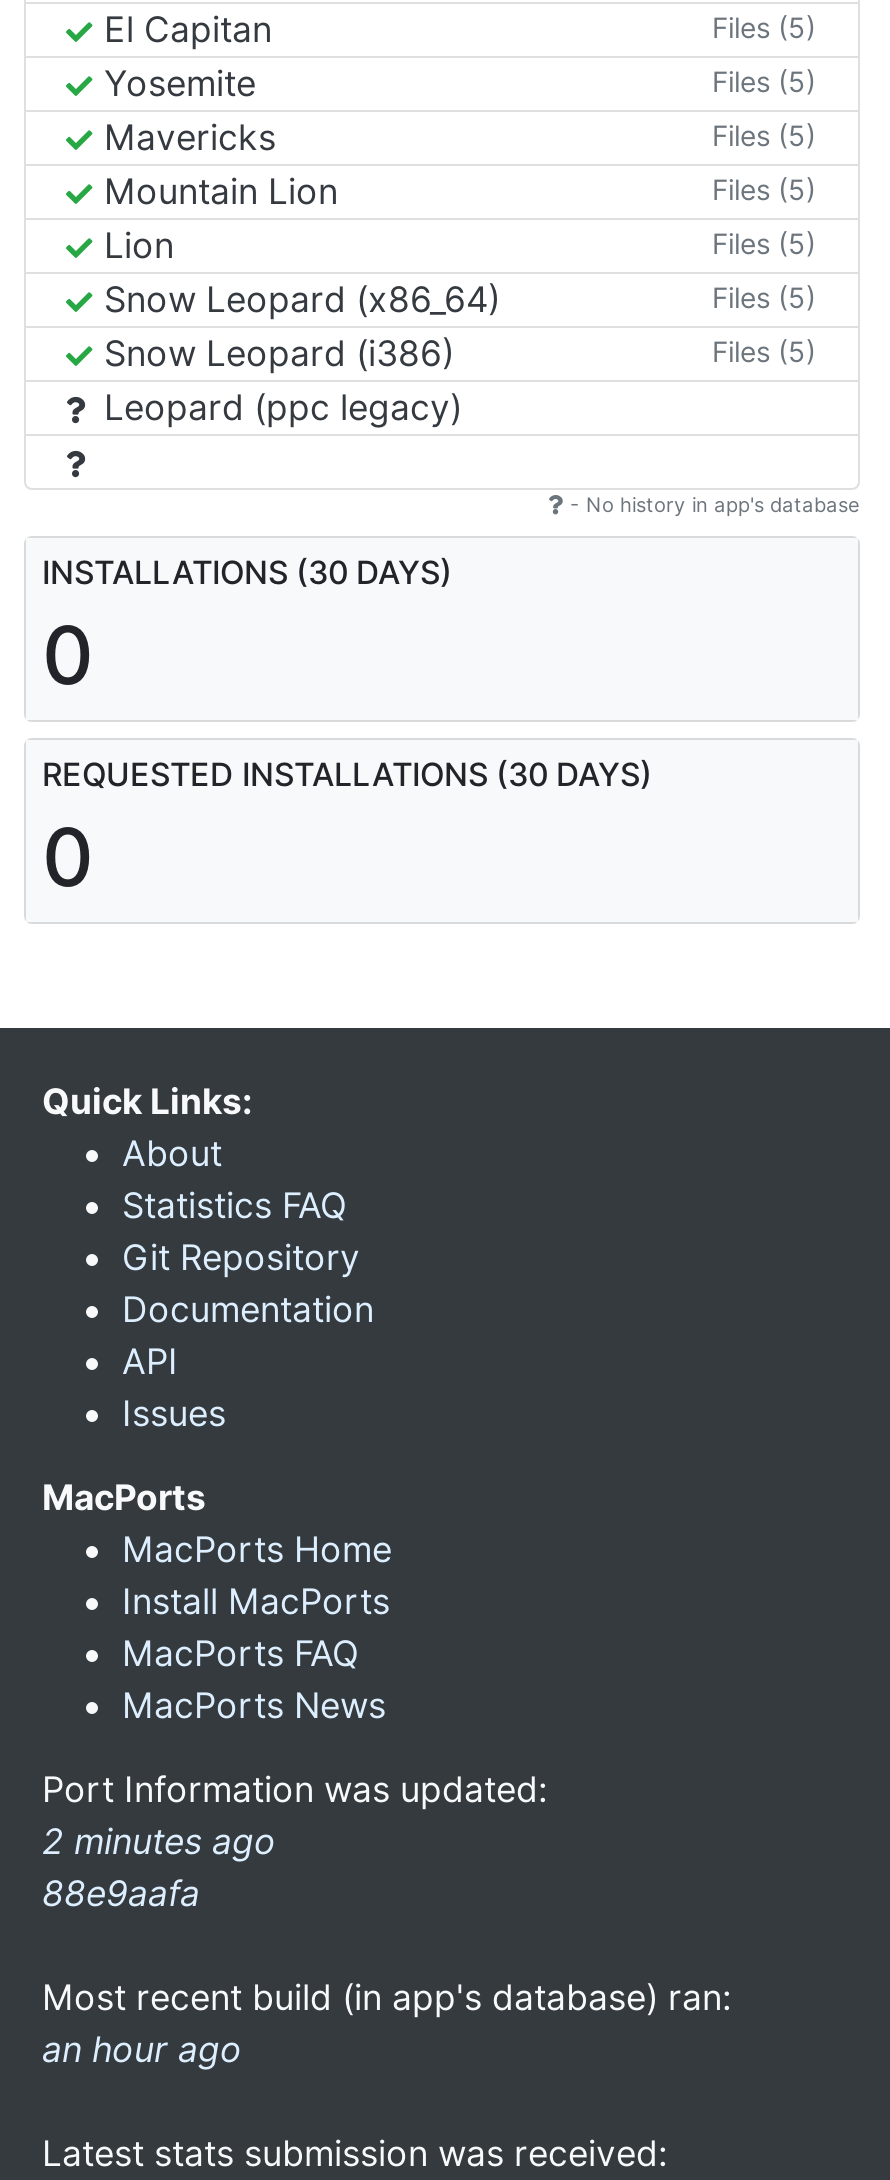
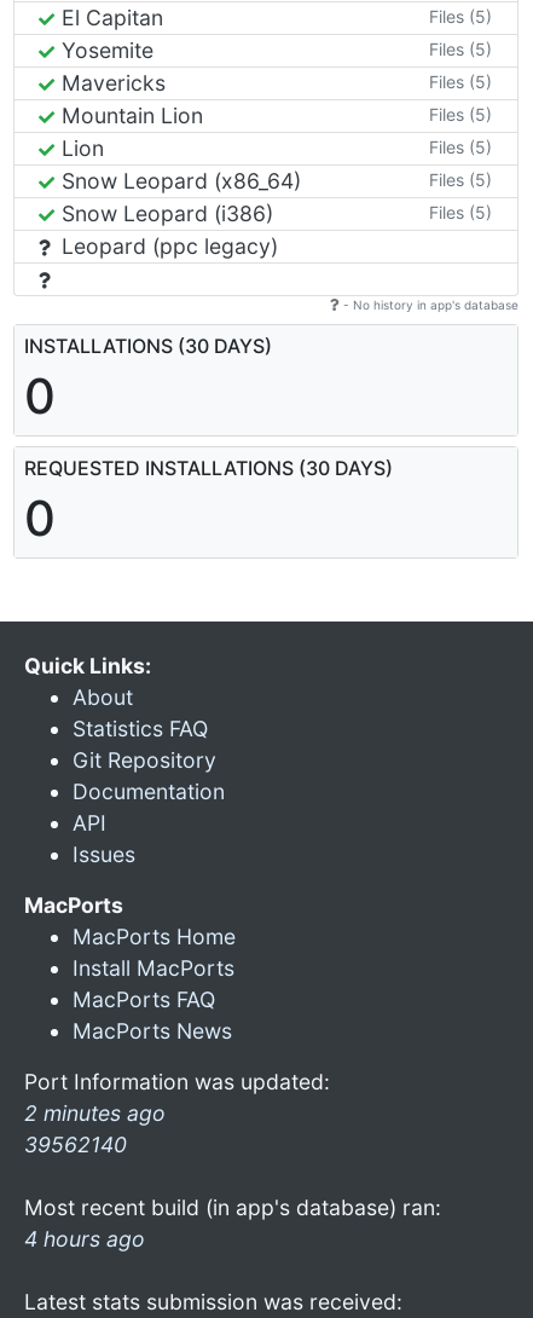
[42,1871,200,1913] 88e9aafa -> [24,1131,127,1157] 39562140
[42,2027,242,2069] an hour ago -> [24,1226,145,1251] 4 hours ago

